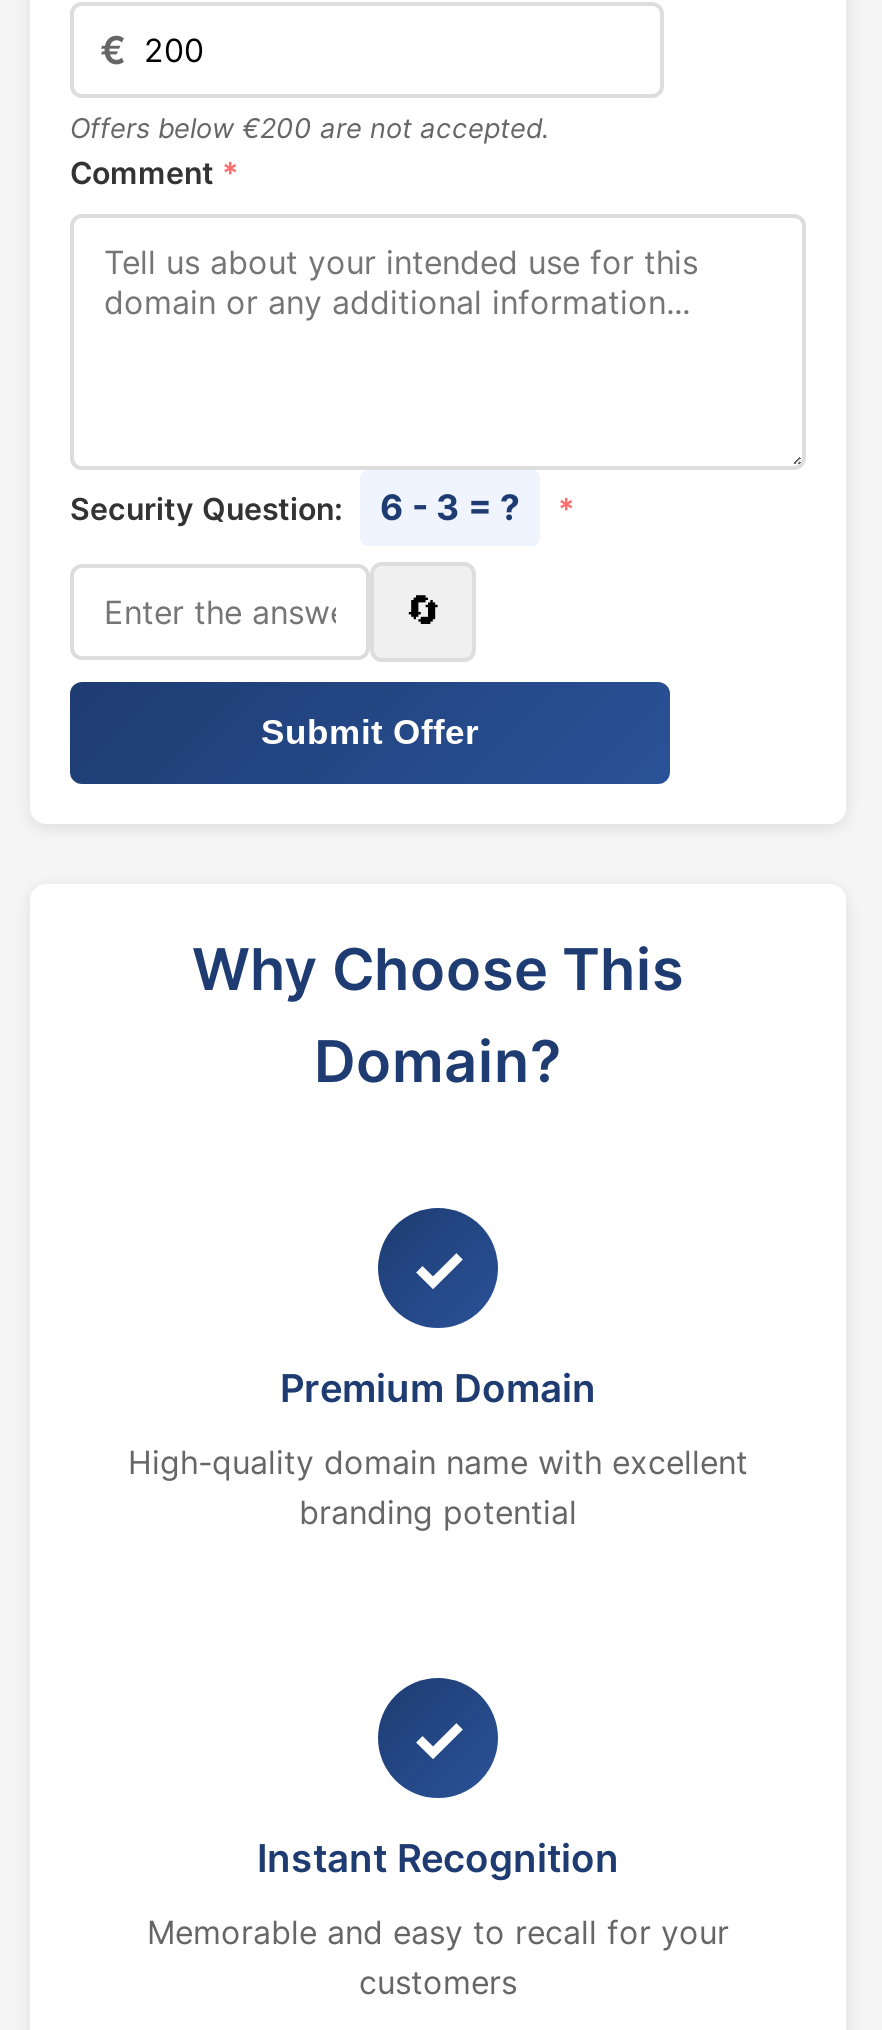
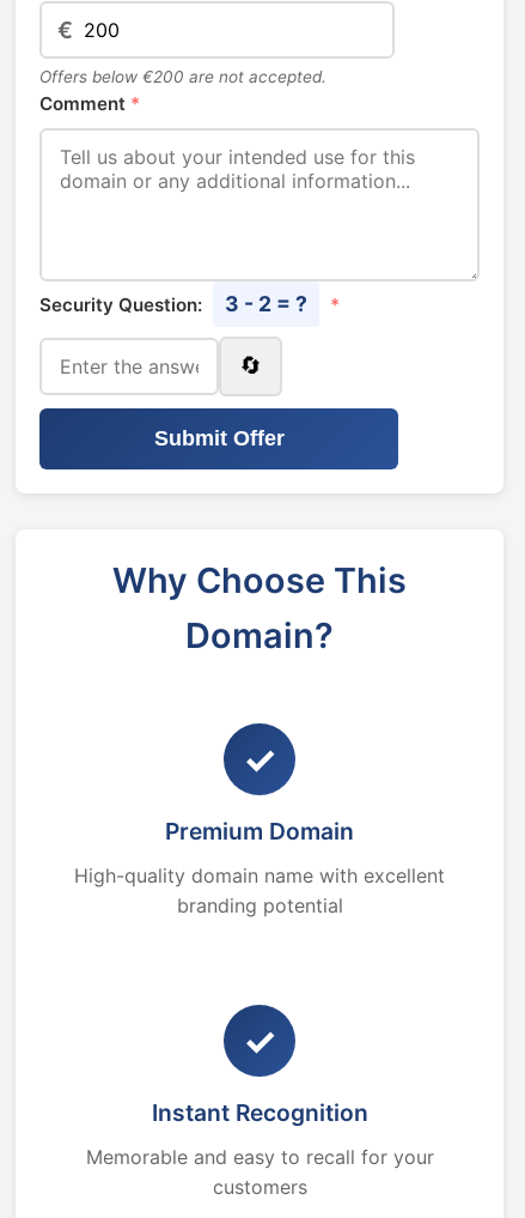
[380,486,520,528] 6 - 3 = ? -> [225,291,307,316] 3 - 2 = ?

